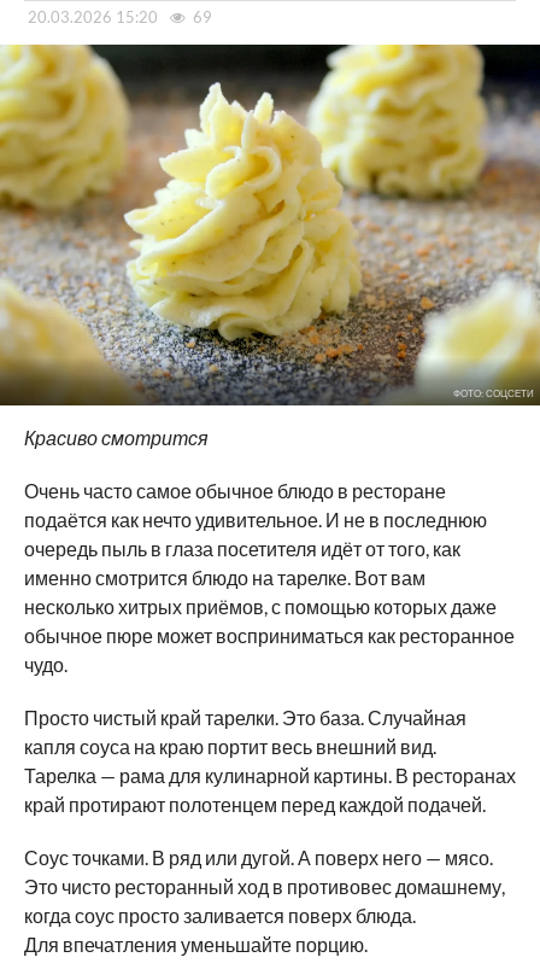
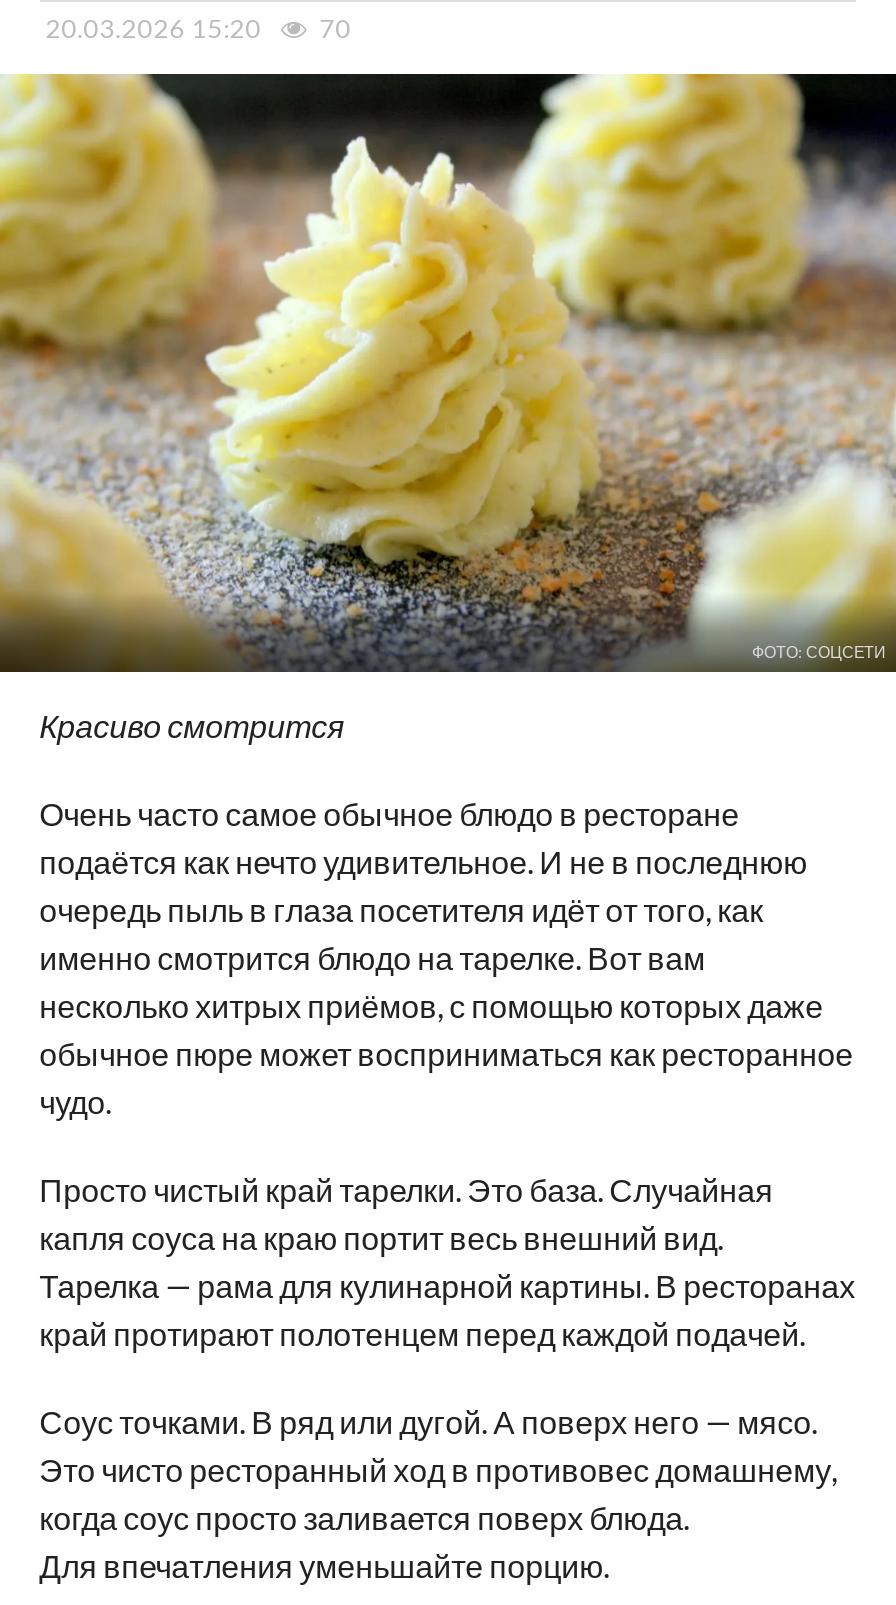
[27,7,212,27] 20.03.2026 15:20 69 -> [45,12,351,44] 20.03.2026 15:20 70

